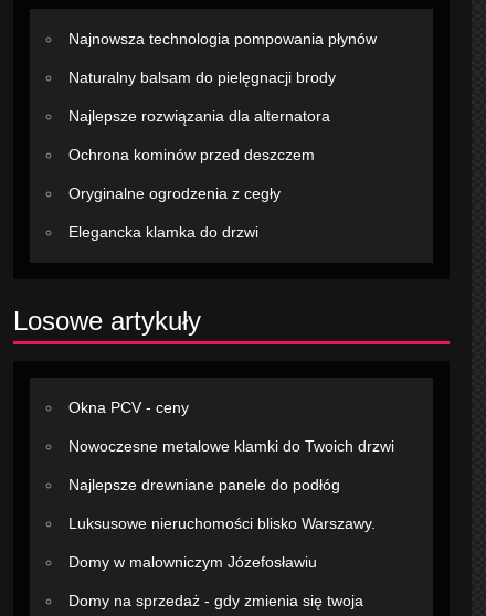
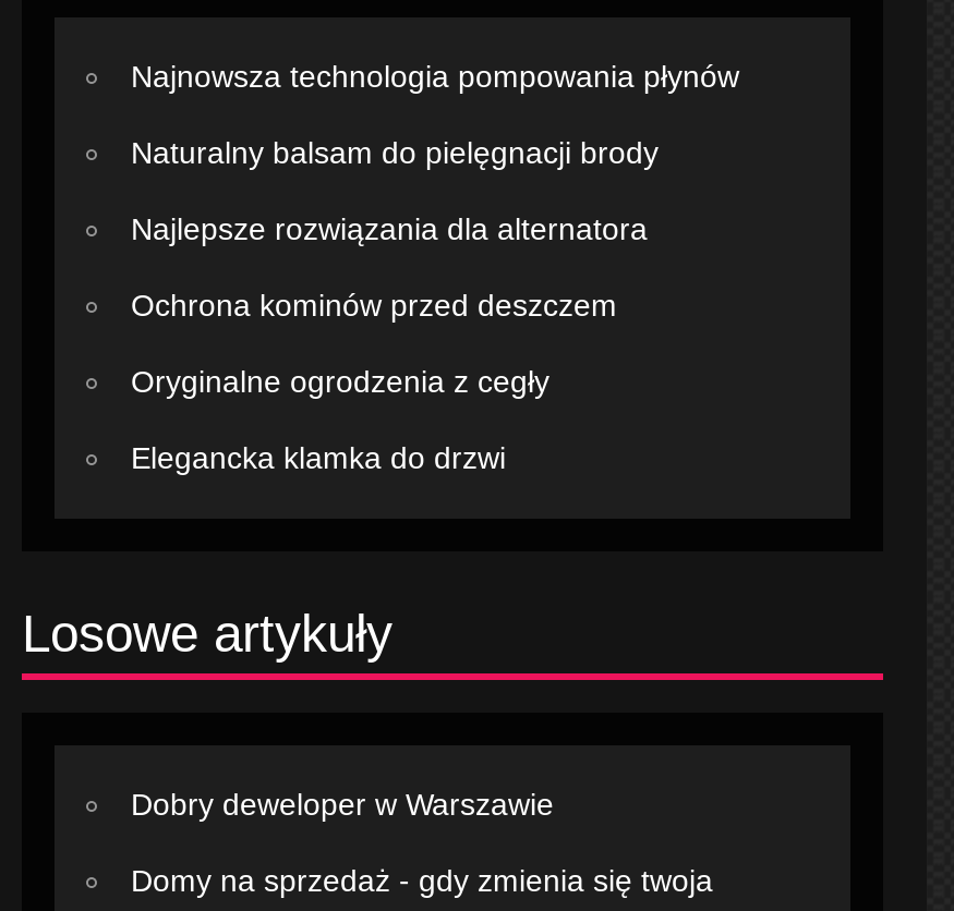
[68,399,394,571] Okna PCV - ceny | Nowoczesne metalowe klamki do Twoich drzwi | Najlepsze drewniane panele do podłóg | Luksusowe nieruchomości blisko Warszawy. | Domy w malowniczym Józefosławiu -> [131,787,554,822] Dobry deweloper w Warszawie

